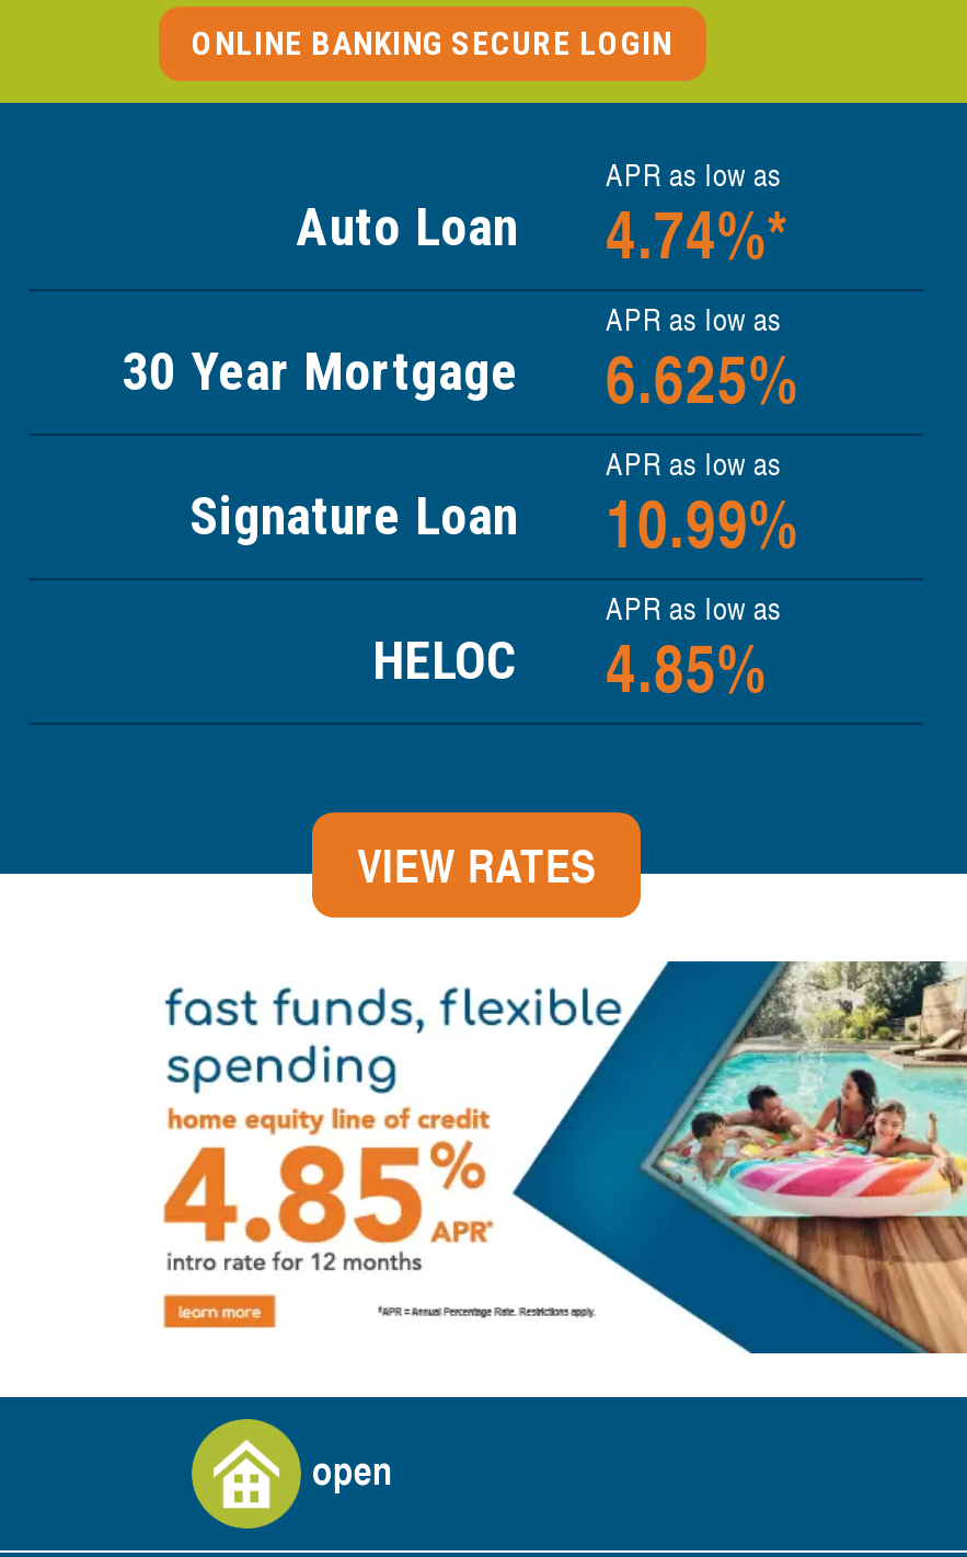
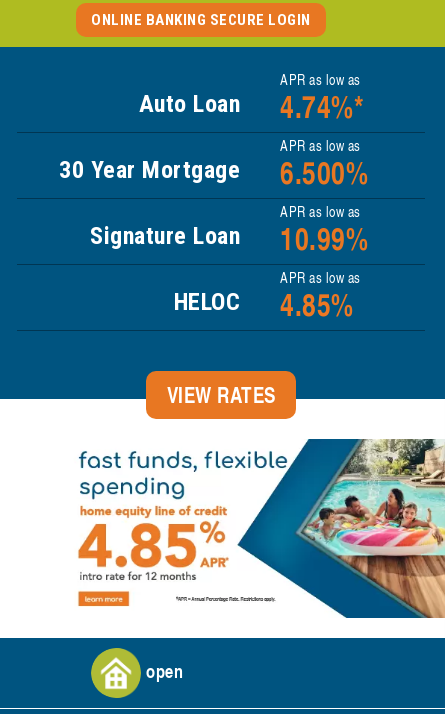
[122,331,798,425] 30 Year Mortgage 6.625% -> [59,151,368,194] 30 Year Mortgage 6.500%

